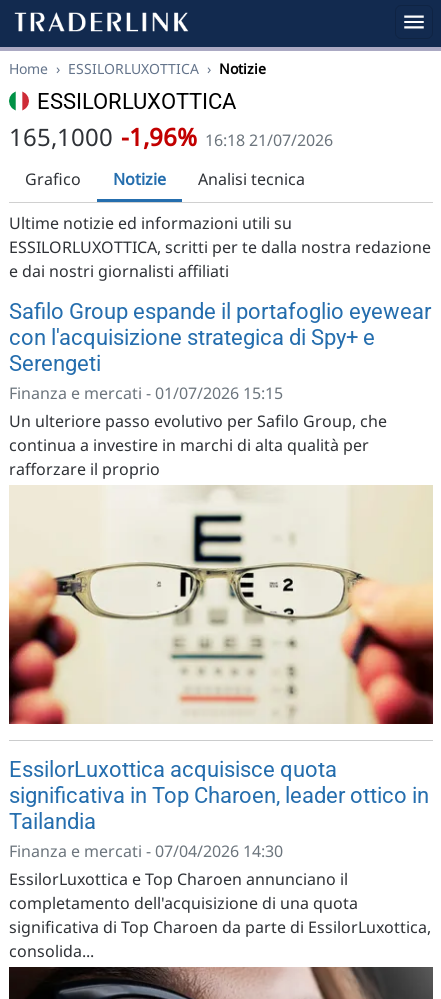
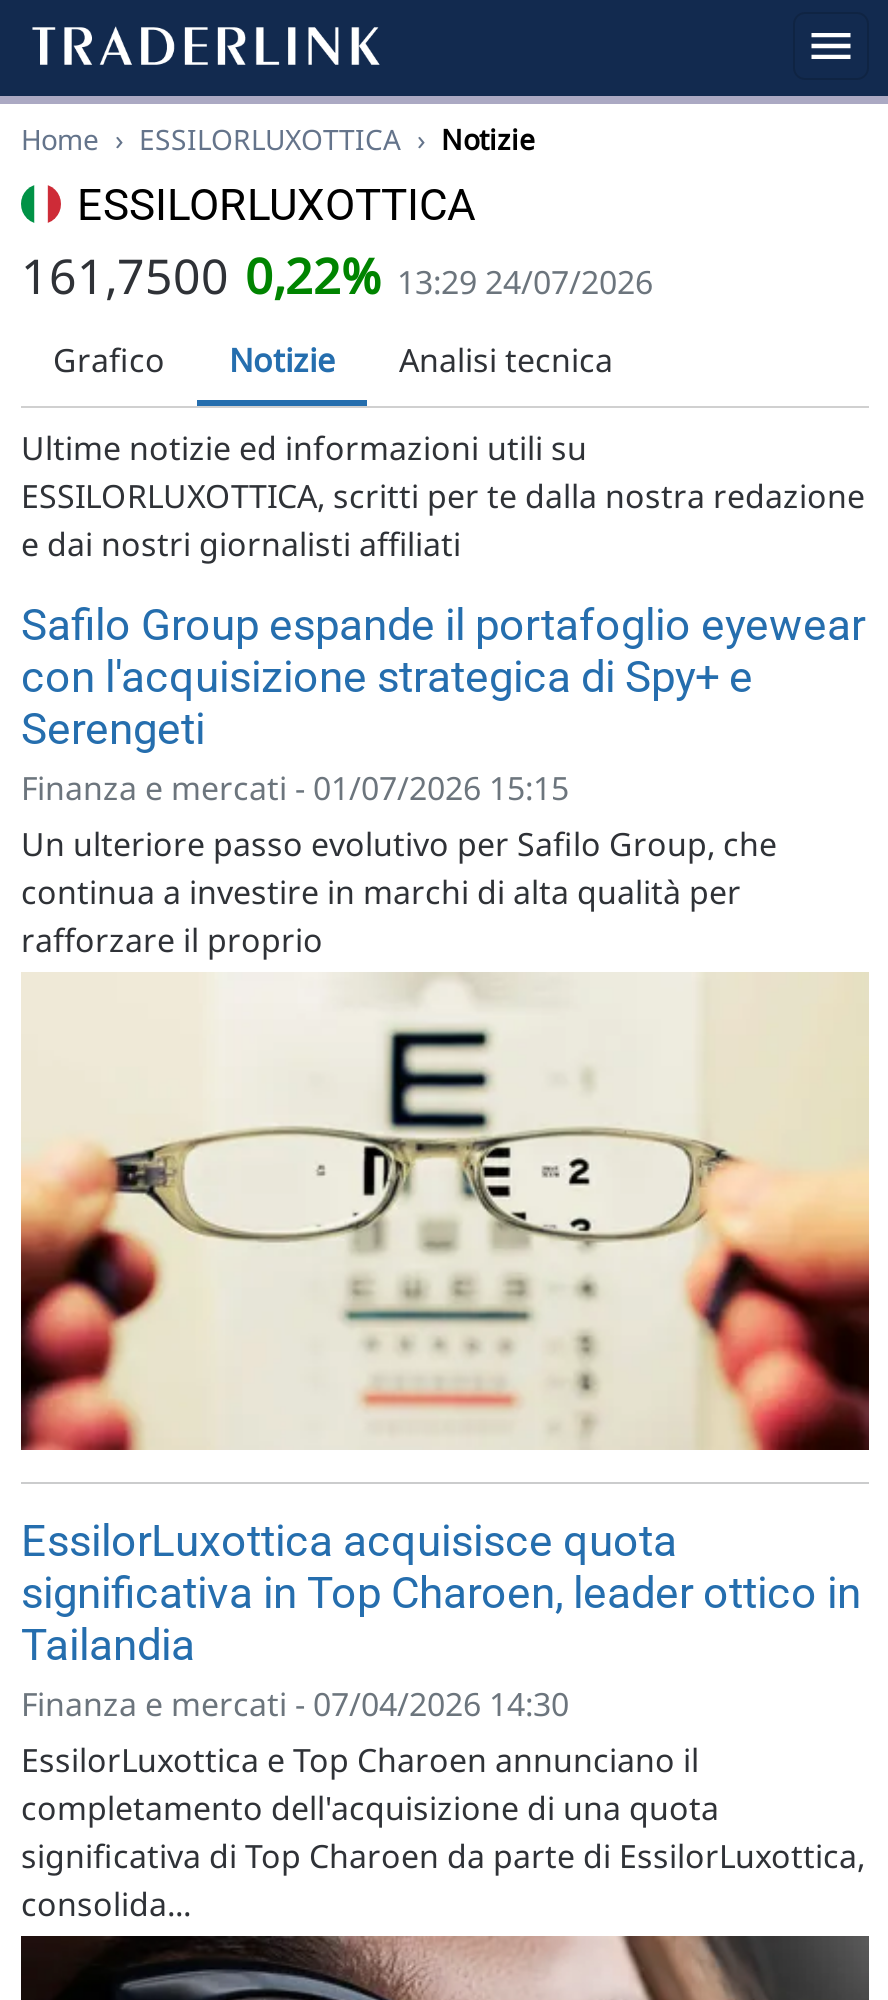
[9,120,333,153] 165,1000 -1,96% 16:18 21/07/2026 -> [21,242,653,308] 161,7500 0,22% 13:29 24/07/2026

